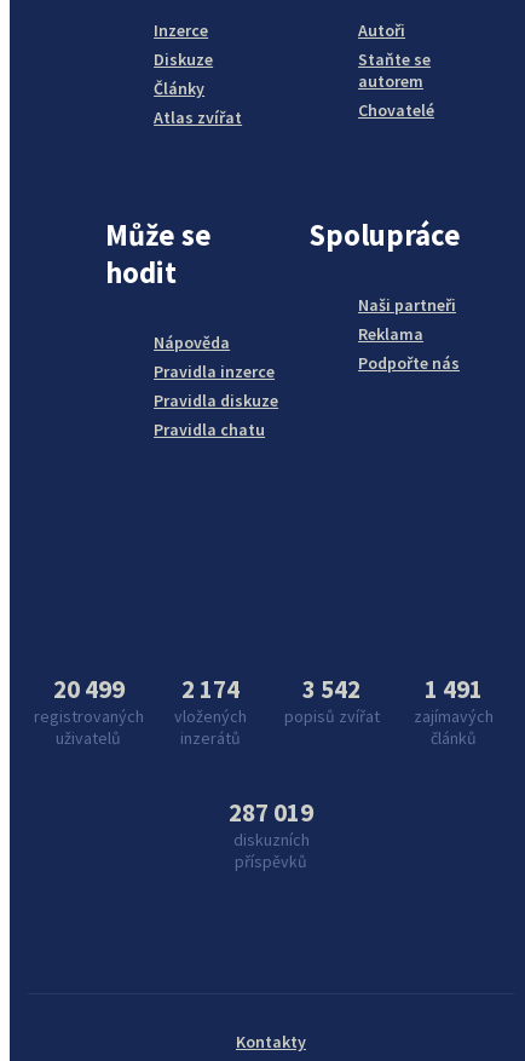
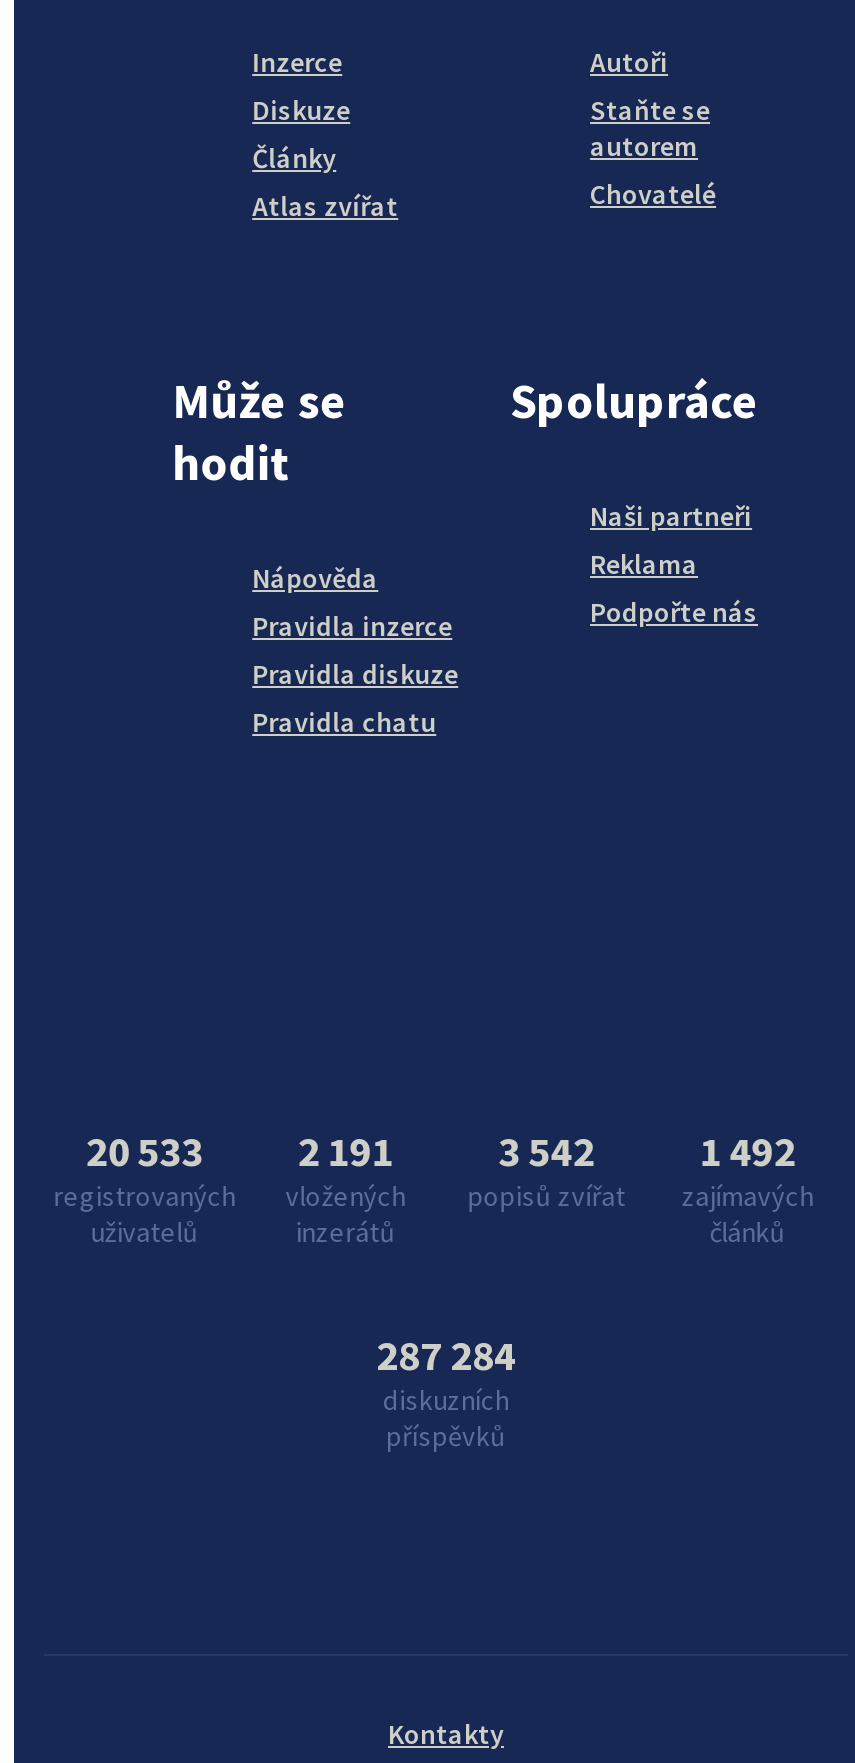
[53,673,124,706] 20 499 -> [86,1125,204,1179] 20 533
[181,673,239,706] 2 174 -> [298,1125,394,1179] 2 191
[424,673,482,706] 1 491 -> [700,1125,796,1179] 1 492
[229,797,313,829] 287 019 -> [376,1329,516,1383] 287 284

